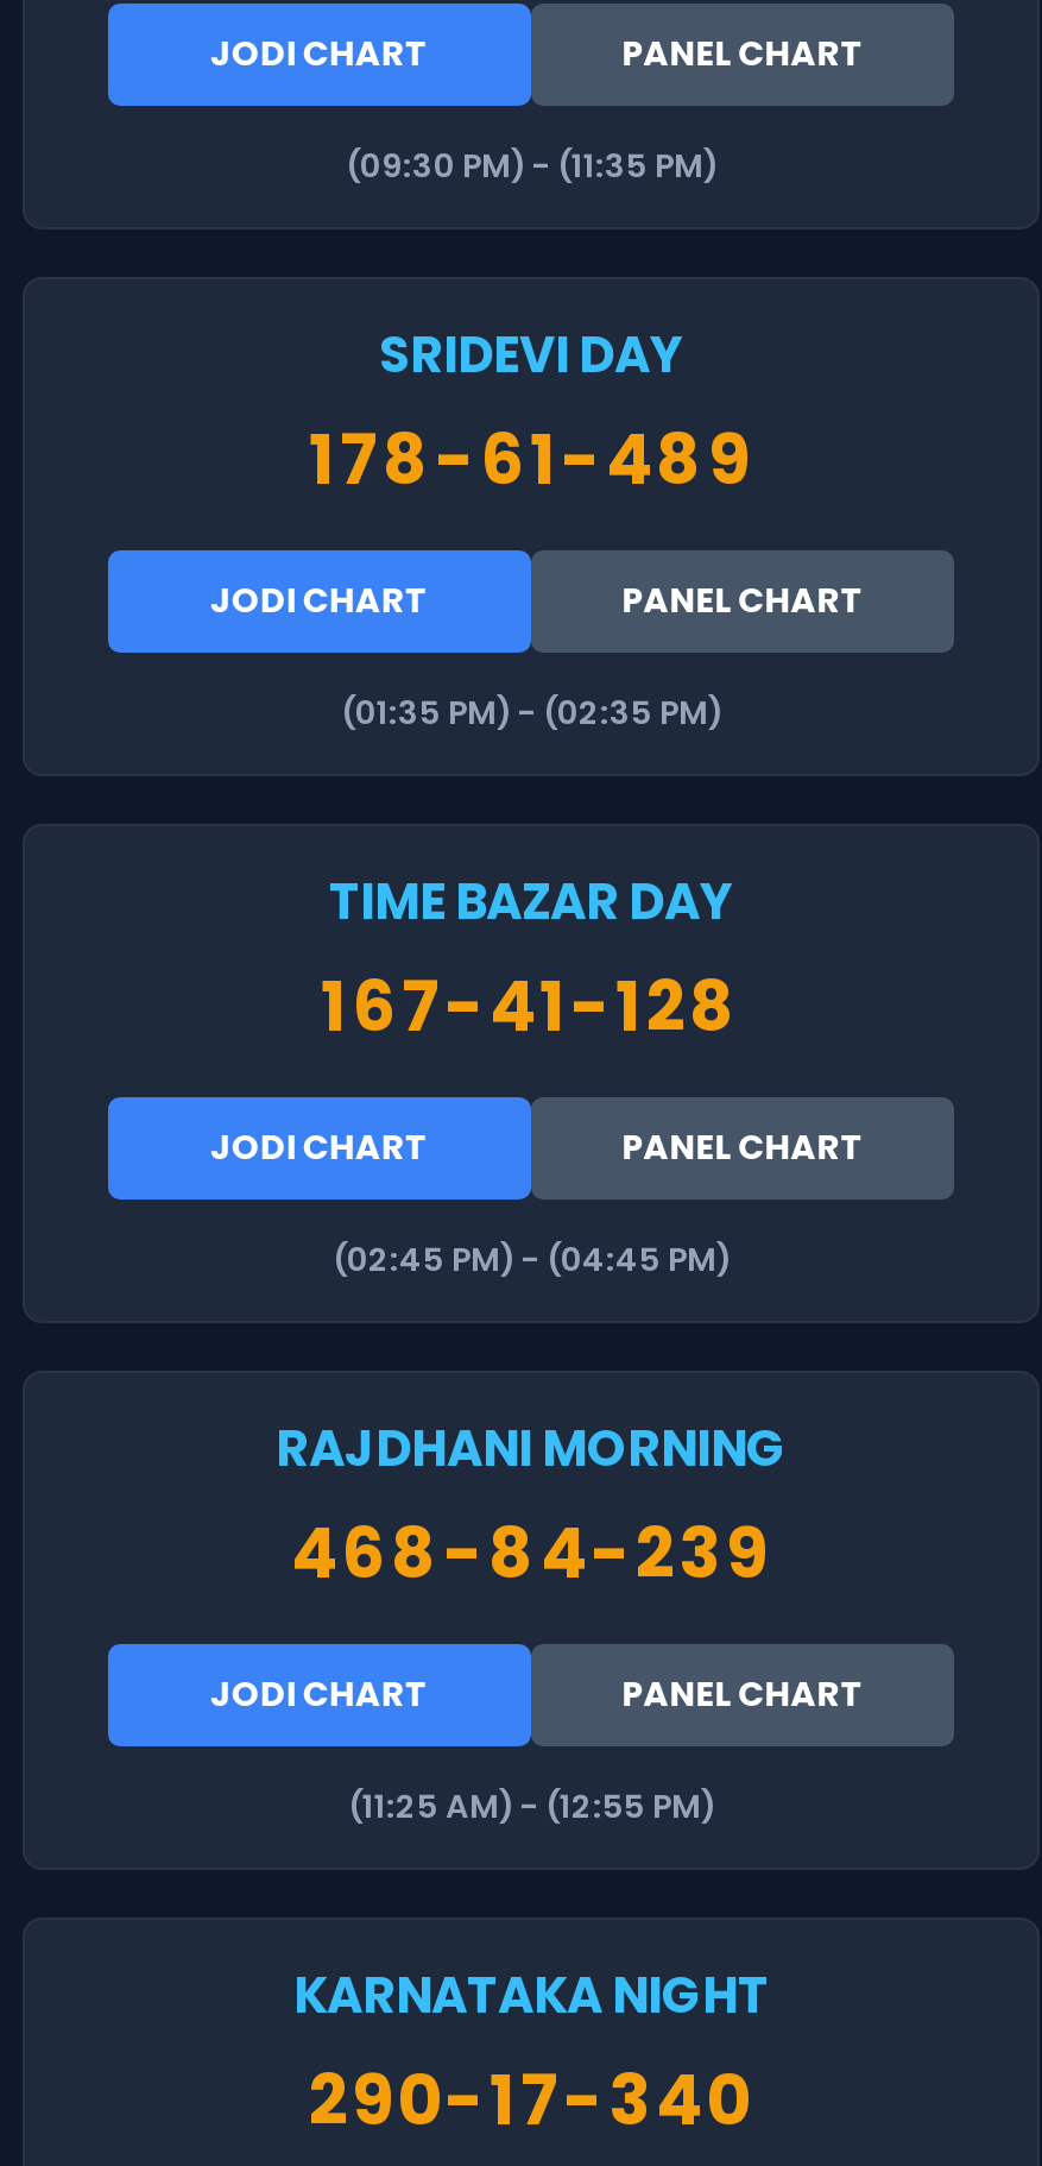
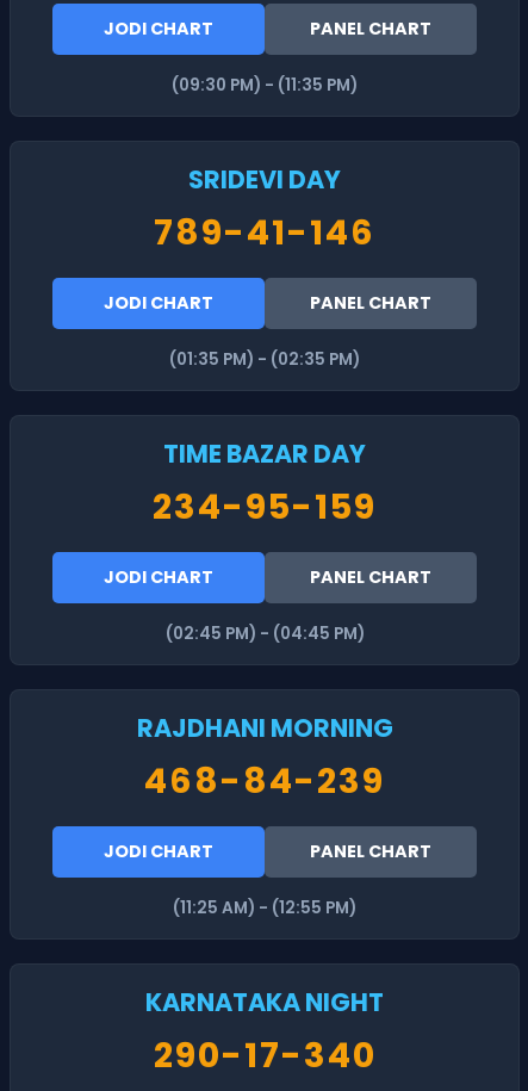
[309,412,753,507] 178-61-489 -> [154,209,375,256] 789-41-146
[321,959,741,1054] 167-41-128 -> [153,483,377,530] 234-95-159

